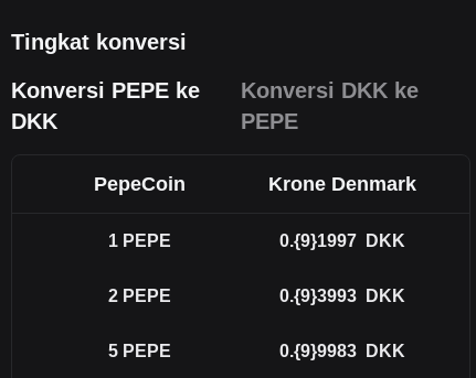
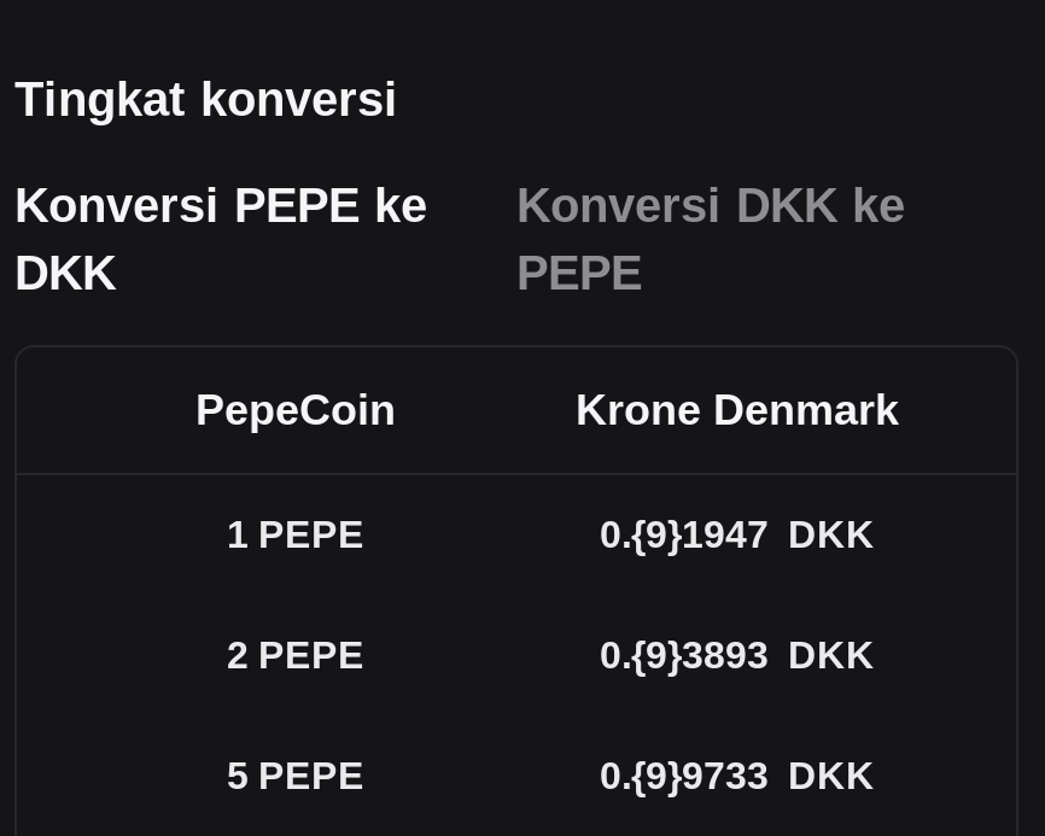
[279,231,405,250] 0.{9}1997 DKK -> [600,514,875,555] 0.{9}1947 DKK
[279,287,405,305] 0.{9}3993 DKK -> [600,635,875,676] 0.{9}3893 DKK
[279,342,405,360] 0.{9}9983 DKK -> [600,755,875,796] 0.{9}9733 DKK

